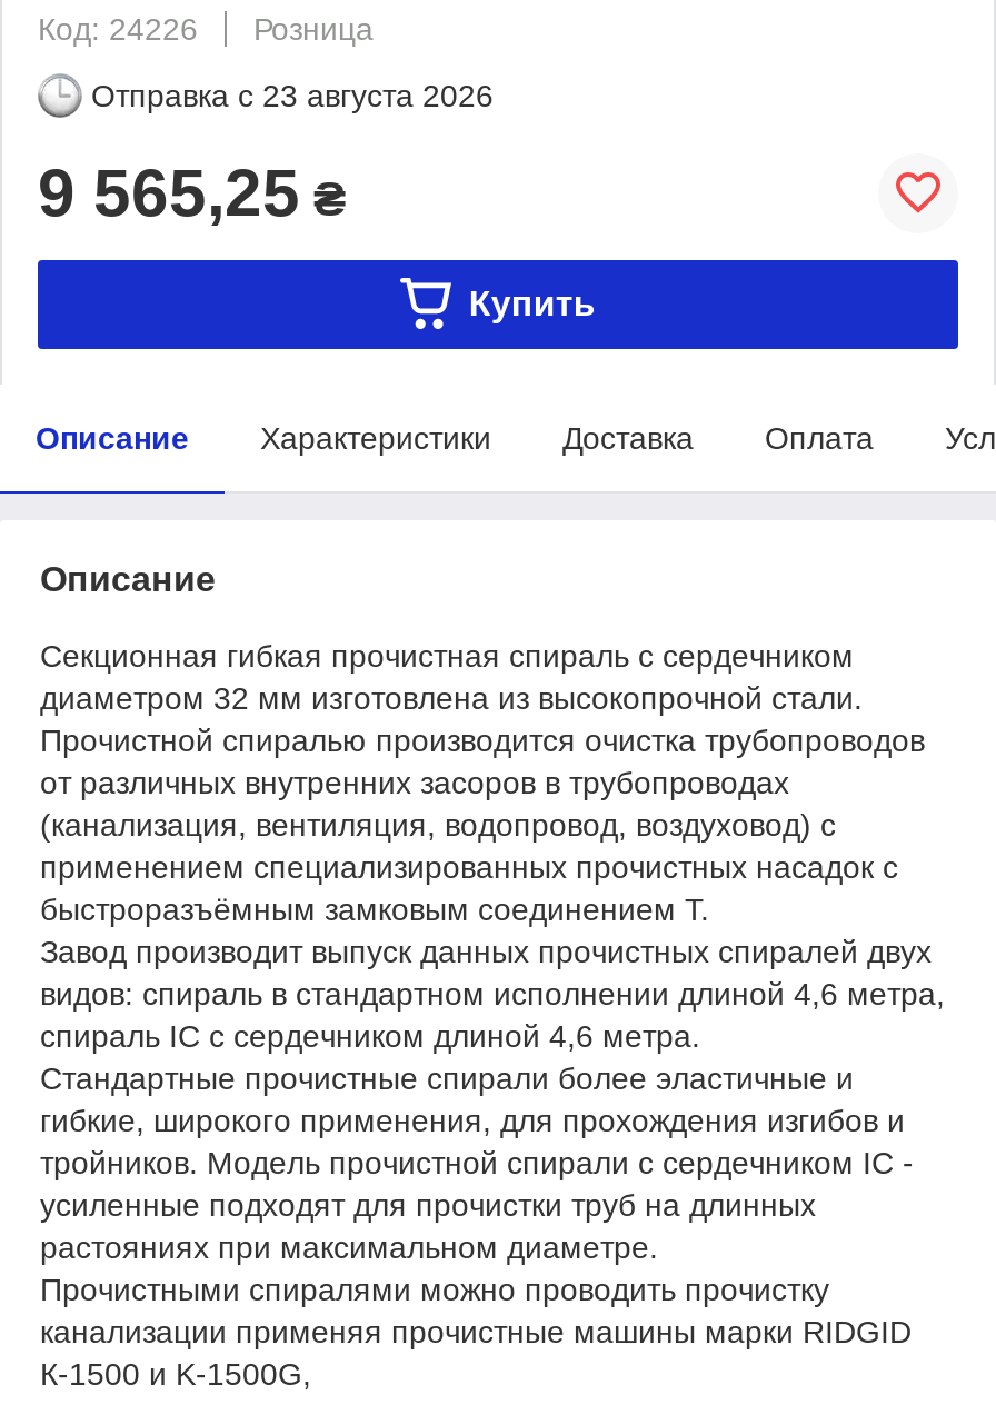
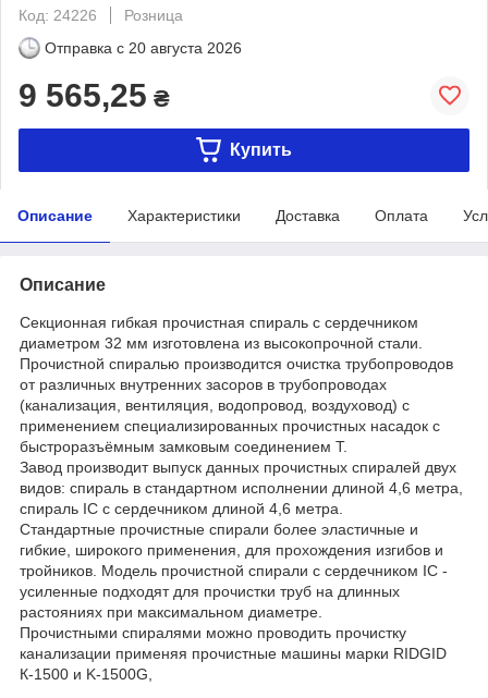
[91,77,494,113] Отправка с 23 августа 2026 -> [45,39,242,56] Отправка с 20 августа 2026

